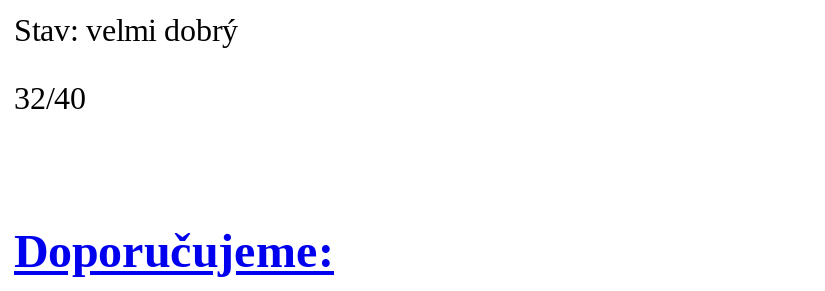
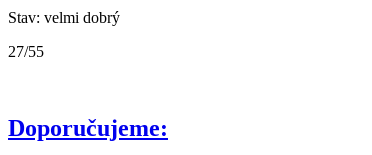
[14,81,86,115] 32/40 -> [8,43,44,60] 27/55

